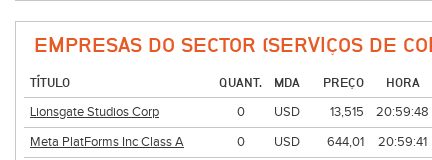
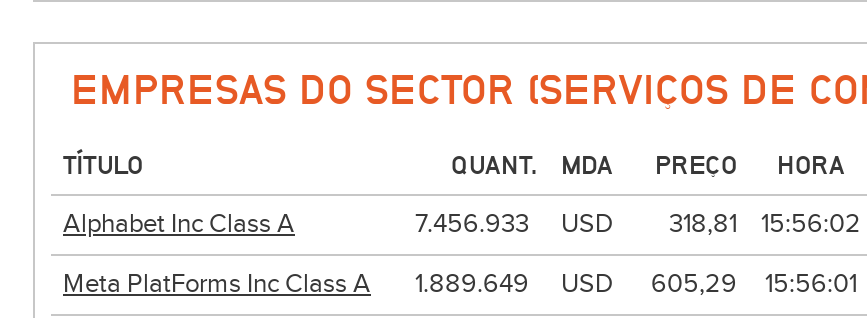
[30,104,244,120] Lionsgate Studios Corp | 0 -> [63,208,529,240] Alphabet Inc Class A | 7.456.933
[330,104,364,120] 13,515 -> [669,208,737,240] 318,81
[376,104,429,120] 20:59:48 -> [761,208,861,240] 15:56:02
[236,134,244,150] 0 -> [415,268,529,300] 1.889.649
[327,134,427,150] 644,01 | 20:59:41 -> [651,268,857,300] 605,29 | 15:56:01

